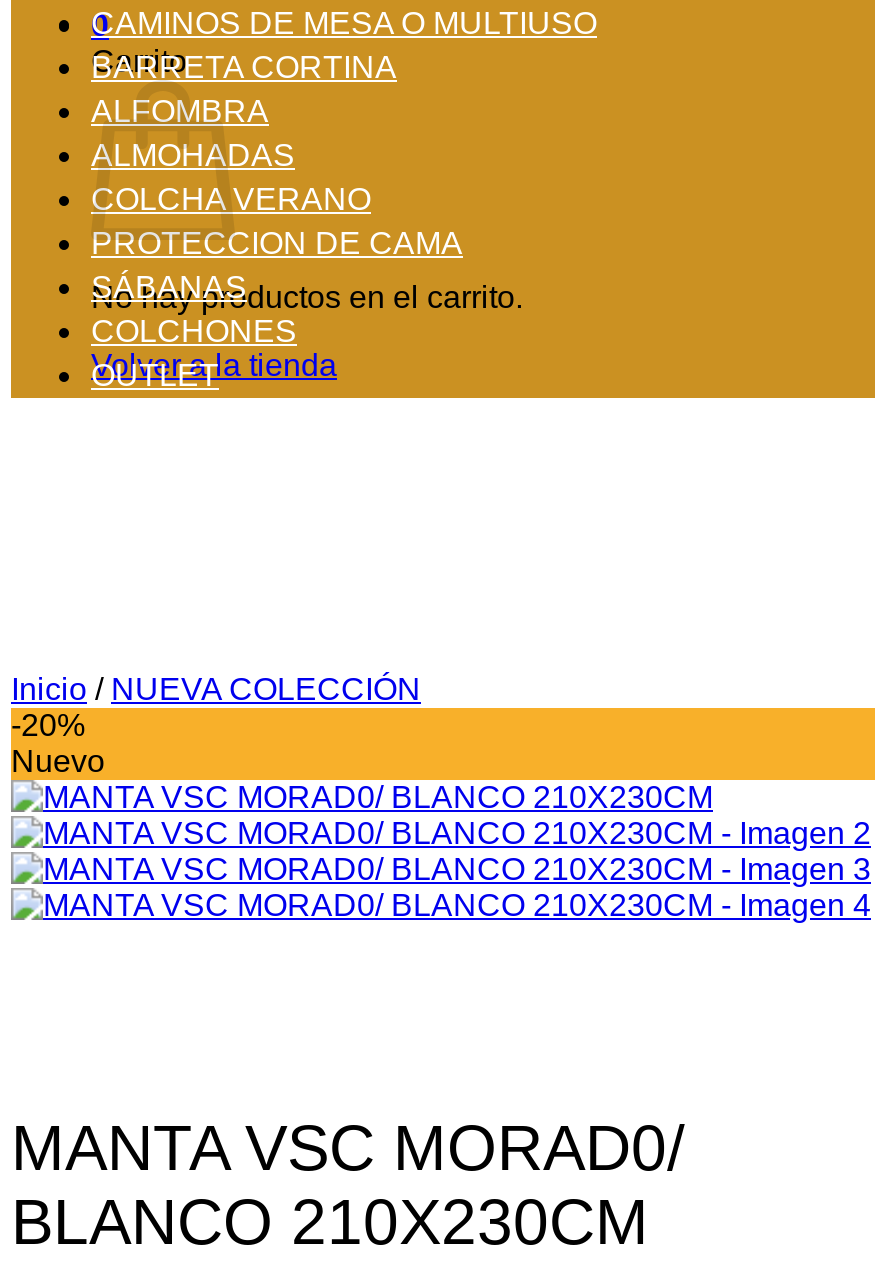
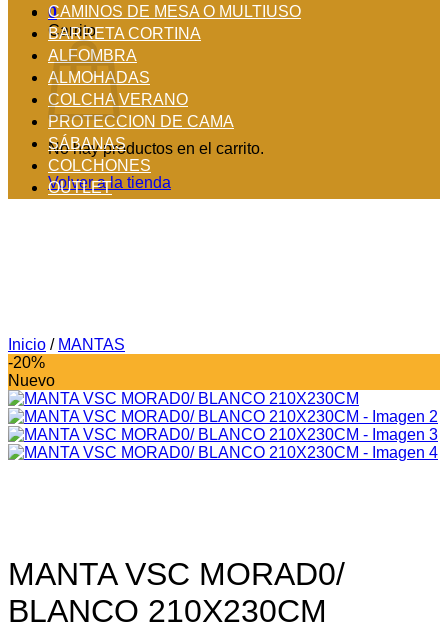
[11,673,421,707] Inicio / NUEVA COLECCIÓN -> [8,336,125,353] Inicio / MANTAS

